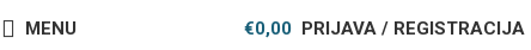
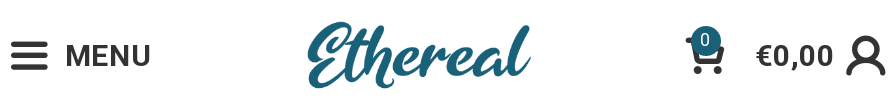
none -> [305,20,391,90] [image]
[244,17,525,39] €0,00 PRIJAVA / REGISTRACIJA -> [700,30,835,73] 0 | €0,00

